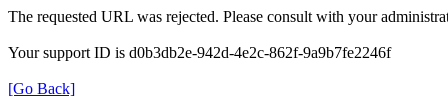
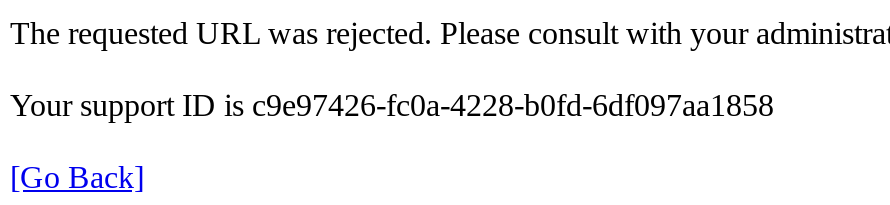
[8,44,391,61] Your support ID is d0b3db2e-942d-4e2c-862f-9a9b7fe2246f -> [10,88,774,122] Your support ID is c9e97426-fc0a-4228-b0fd-6df097aa1858

